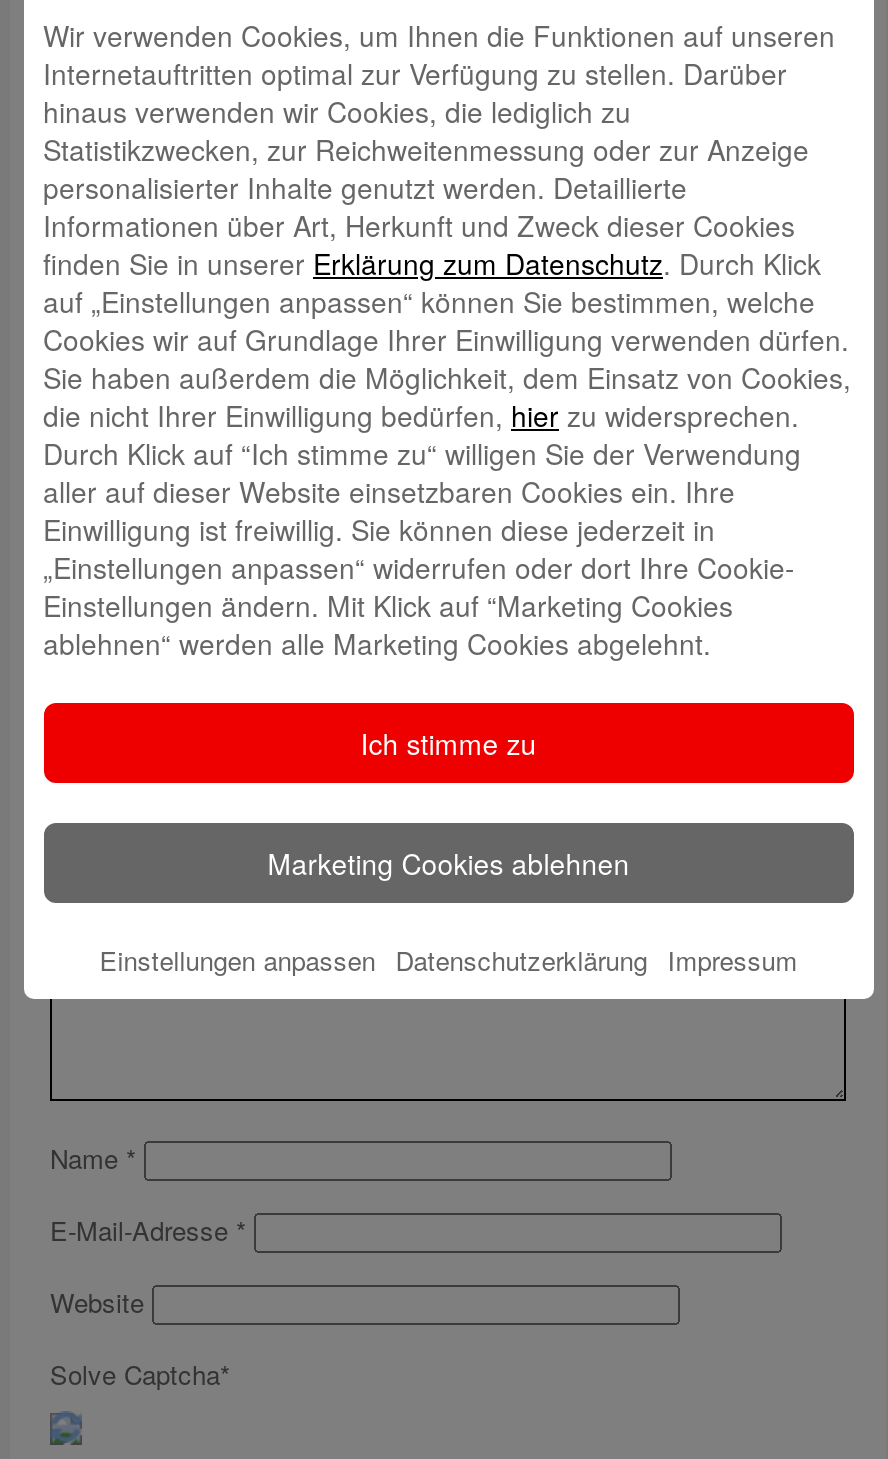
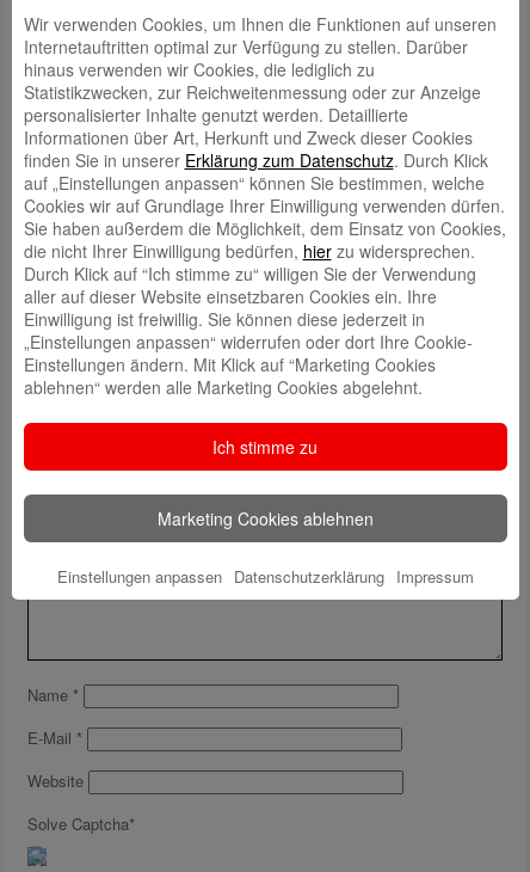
[50,1210,246,1248] E-Mail-Adresse * -> [27,726,82,748] E-Mail *

